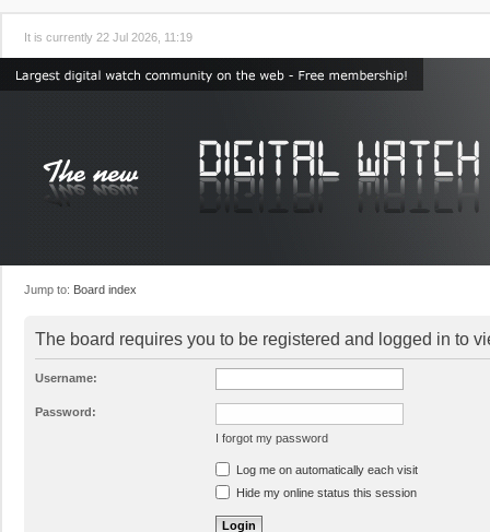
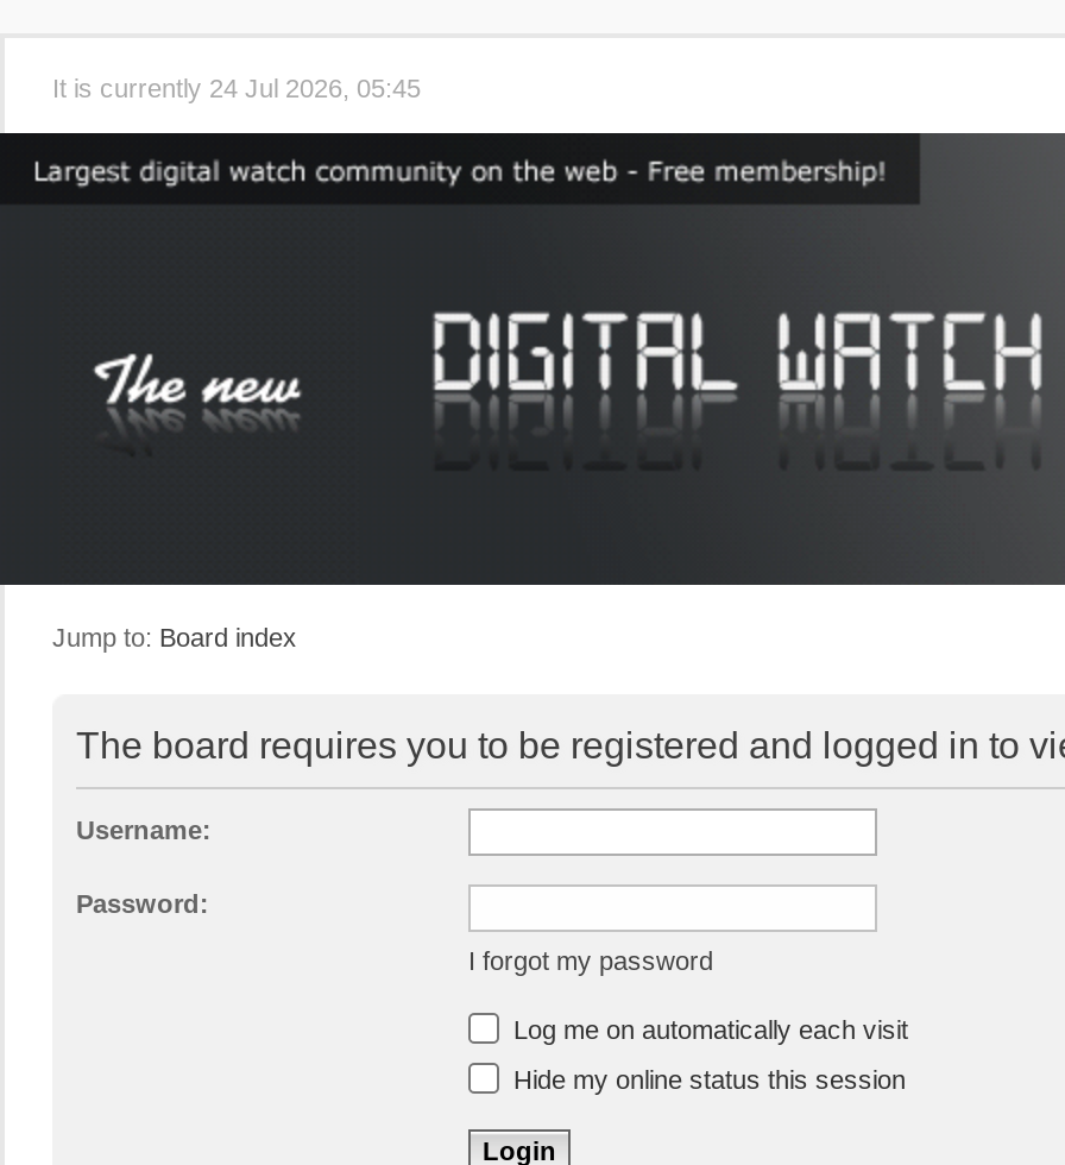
[24,31,192,44] It is currently 22 Jul 2026, 11:19 -> [52,74,421,102] It is currently 24 Jul 2026, 05:45

